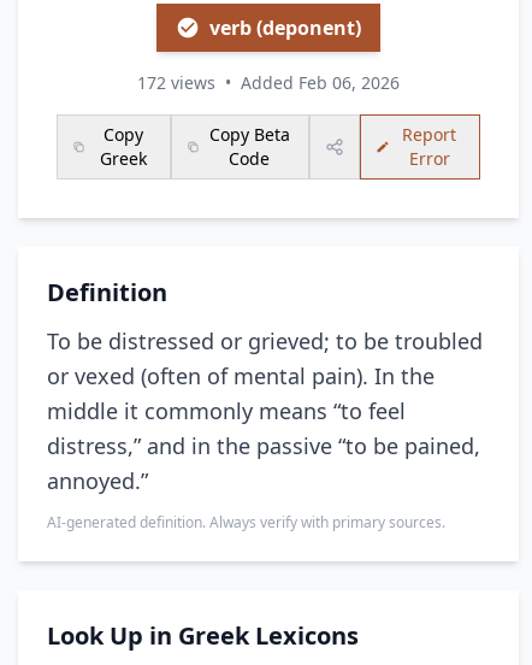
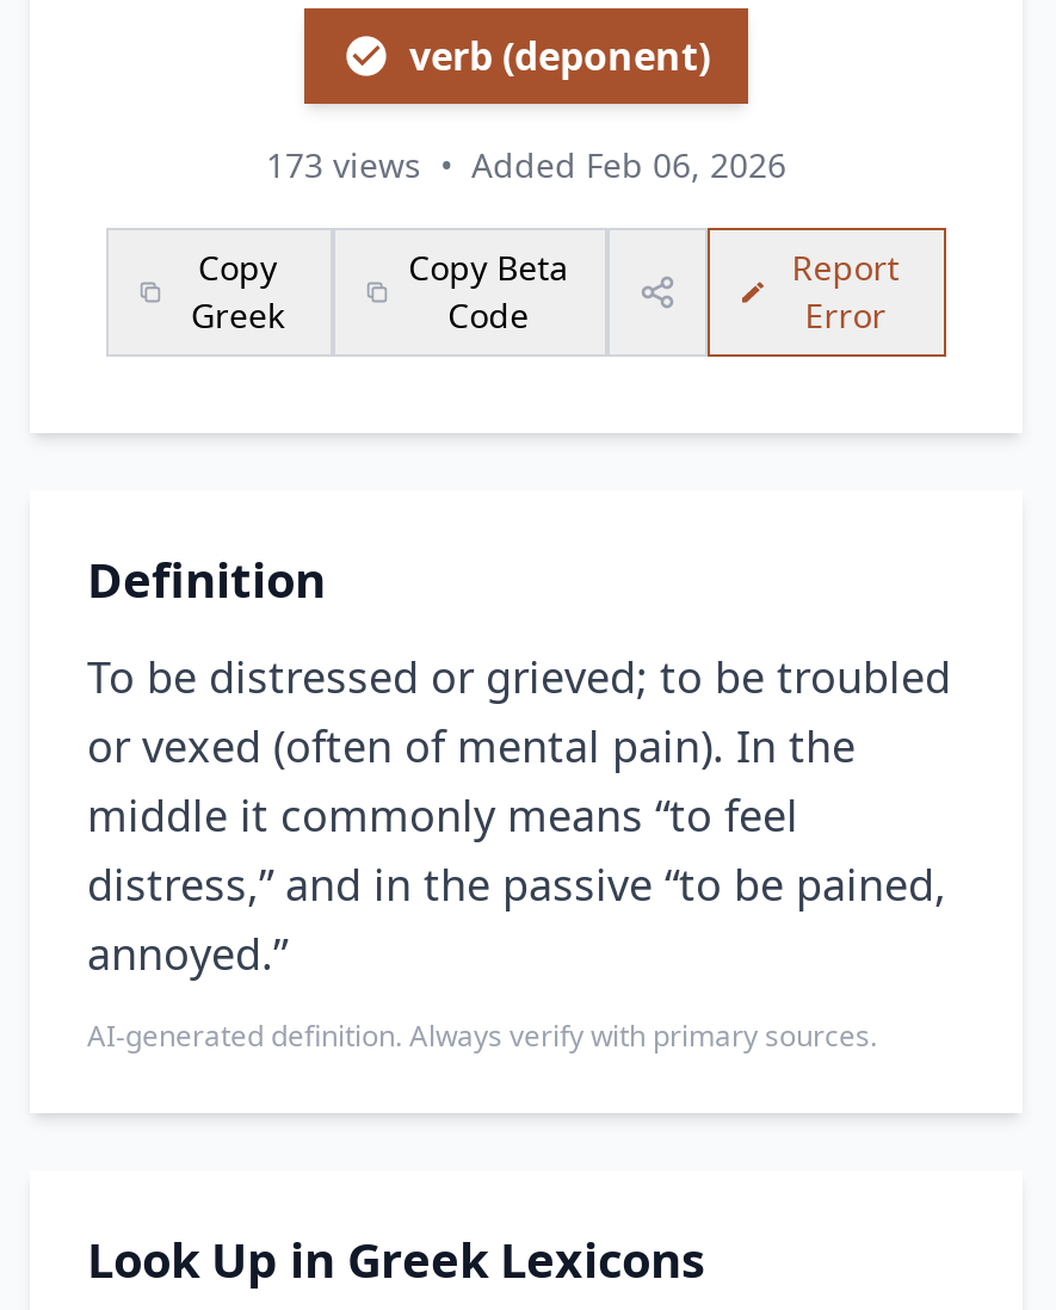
[137,71,400,94] 172 views • Added Feb 06, 2026 -> [266,142,786,187] 173 views • Added Feb 06, 2026

